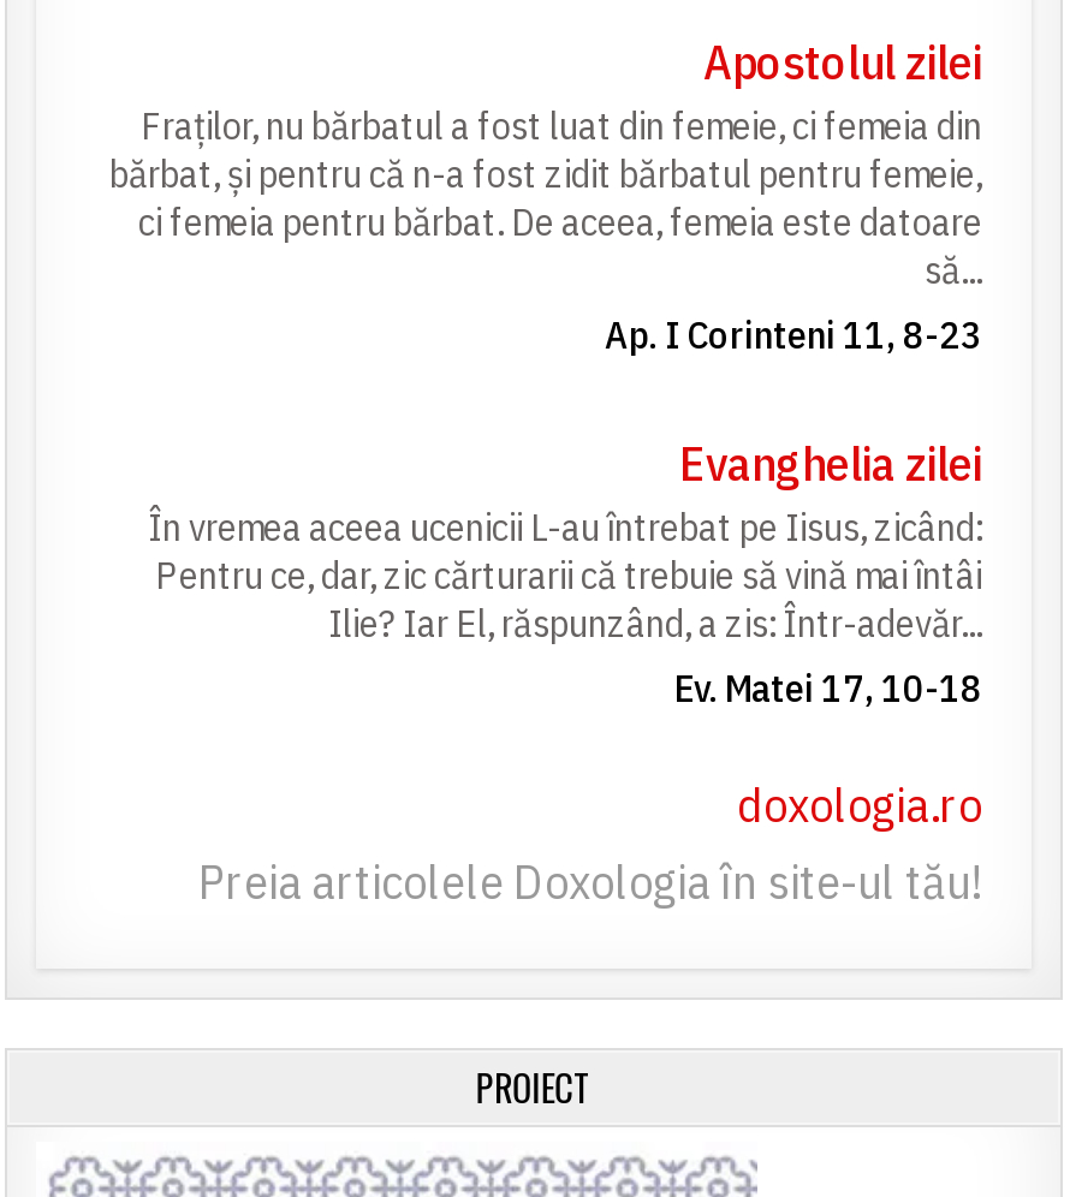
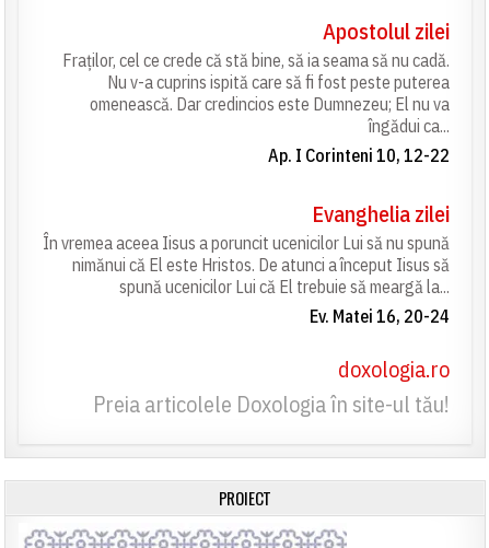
[109,100,982,358] Fraților, nu bărbatul a fost luat din femeie, ci femeia din | bărbat, și pentru că n-a fost zidit bărbatul pentru femeie, | ci femeia pentru bărbat. De aceea, femeia este datoare | să... | Ap. I Corinteni 11, 8-23 -> [62,49,449,166] Fraților, cel ce crede că stă bine, să ia seama să nu cadă. | Nu v-a cuprins ispită care să fi fost peste puterea | omenească. Dar credincios este Dumnezeu; El nu va | îngădui ca... | Ap. I Corinteni 10, 12-22
[148,502,982,711] În vremea aceea ucenicii L-au întrebat pe Iisus, zicând: | Pentru ce, dar, zic cărturarii că trebuie să vină mai întâi | Ilie? Iar El, răspunzând, a zis: Într-adevăr... | Ev. Matei 17, 10-18 -> [42,232,449,327] În vremea aceea Iisus a poruncit ucenicilor Lui să nu spună | nimănui că El este Hristos. De atunci a început Iisus să | spună ucenicilor Lui că El trebuie să meargă la... | Ev. Matei 16, 20-24

